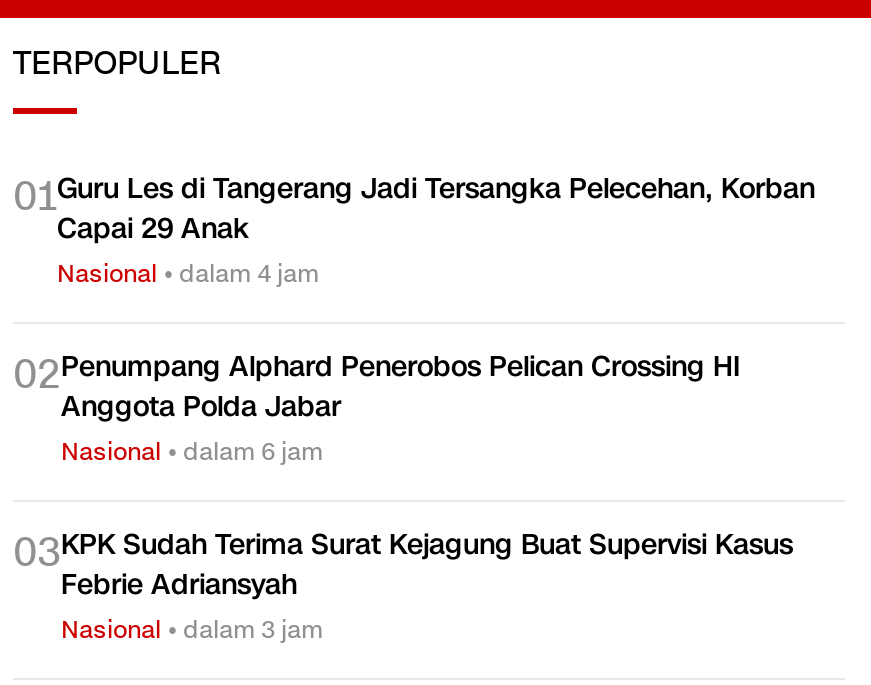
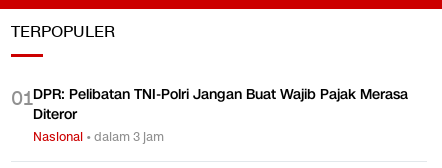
[13,170,815,604] 01Guru Les di Tangerang Jadi Tersangka Pelecehan, Korban | Capai 29 Anak | Nasional • dalam 4 jam | 02Penumpang Alphard Penerobos Pelican Crossing HI | Anggota Polda Jabar | Nasional • dalam 6 jam | 03KPK Sudah Terima Surat Kejagung Buat Supervisi Kasus | Febrie Adriansyah -> [11,85,408,124] 01DPR: Pelibatan TNI-Polri Jangan Buat Wajib Pajak Merasa | Diteror

